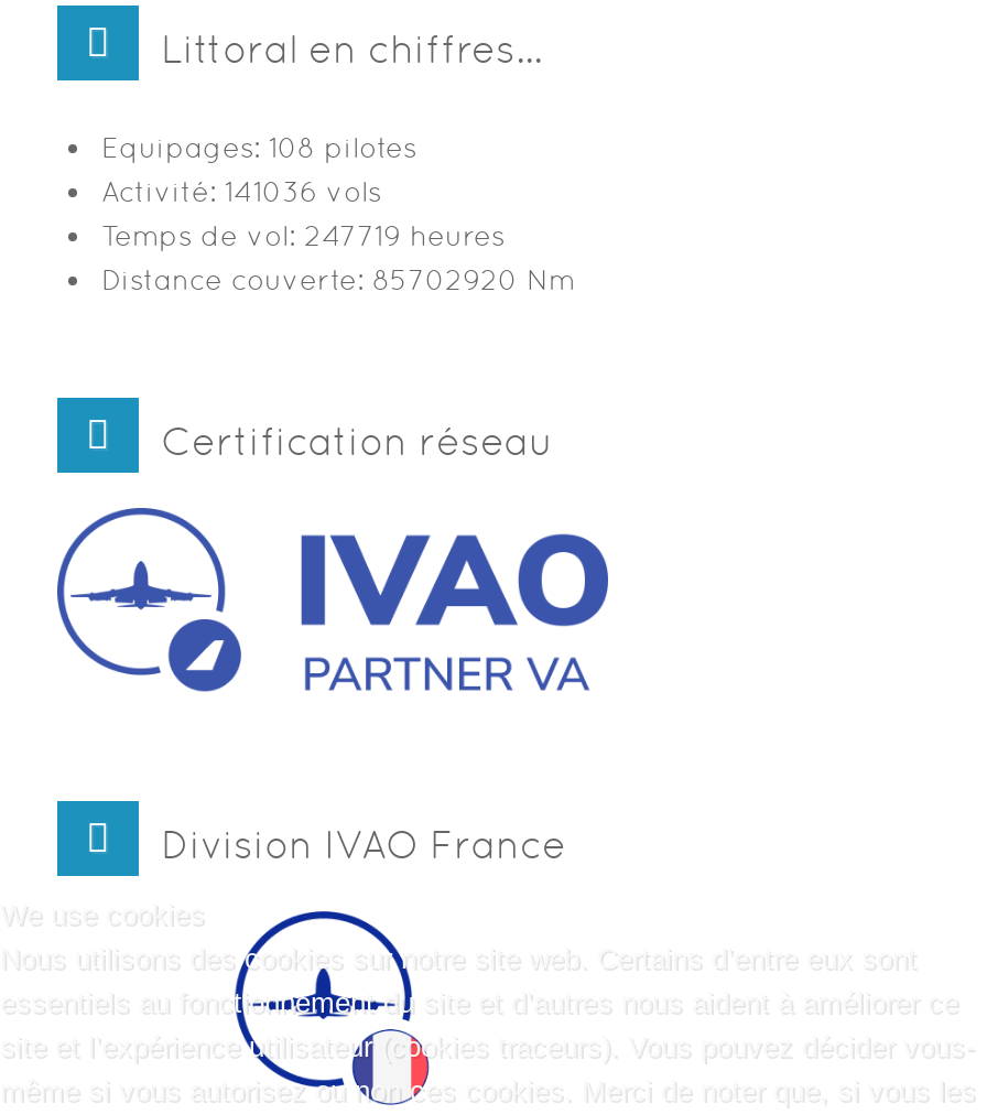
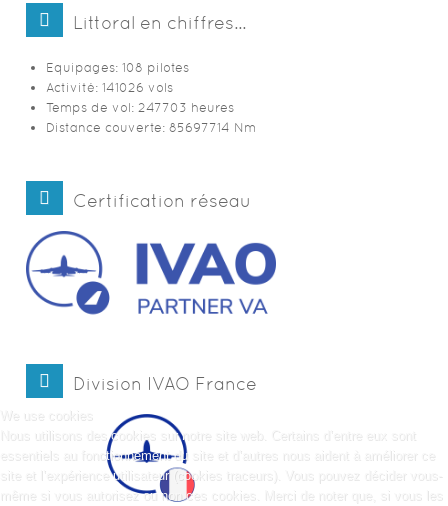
[101,174,381,207] Activité: 141036 vols -> [46,80,173,95] Activité: 141026 vols
[101,218,505,251] Temps de vol: 247719 heures -> [46,100,234,115] Temps de vol: 247703 heures
[101,262,575,296] Distance couverte: 85702920 Nm -> [46,120,256,135] Distance couverte: 85697714 Nm

